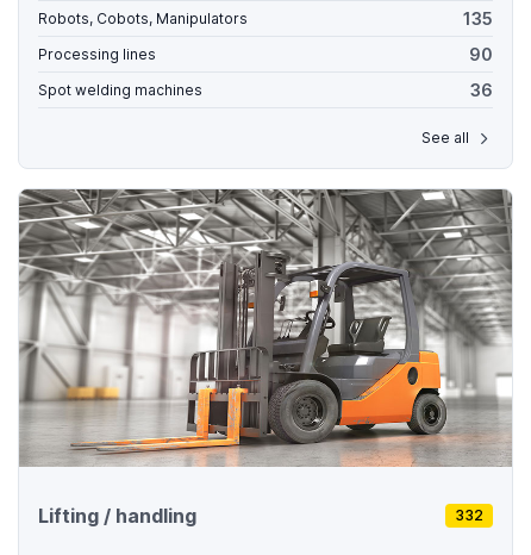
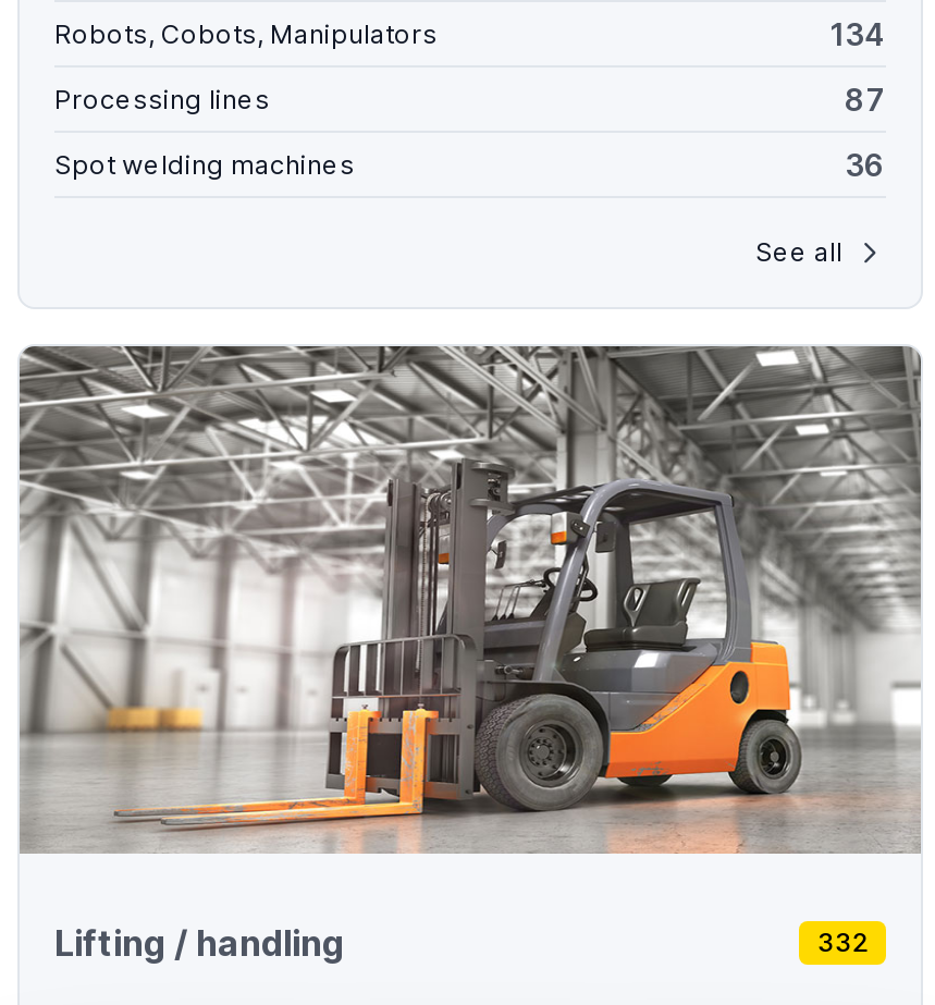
[463,8,493,29] 135 -> [829,15,886,52] 134
[469,44,493,64] 90 -> [845,81,886,118] 87

